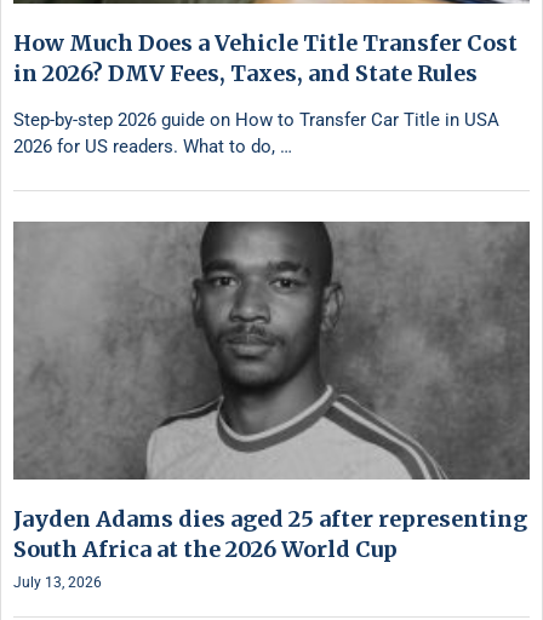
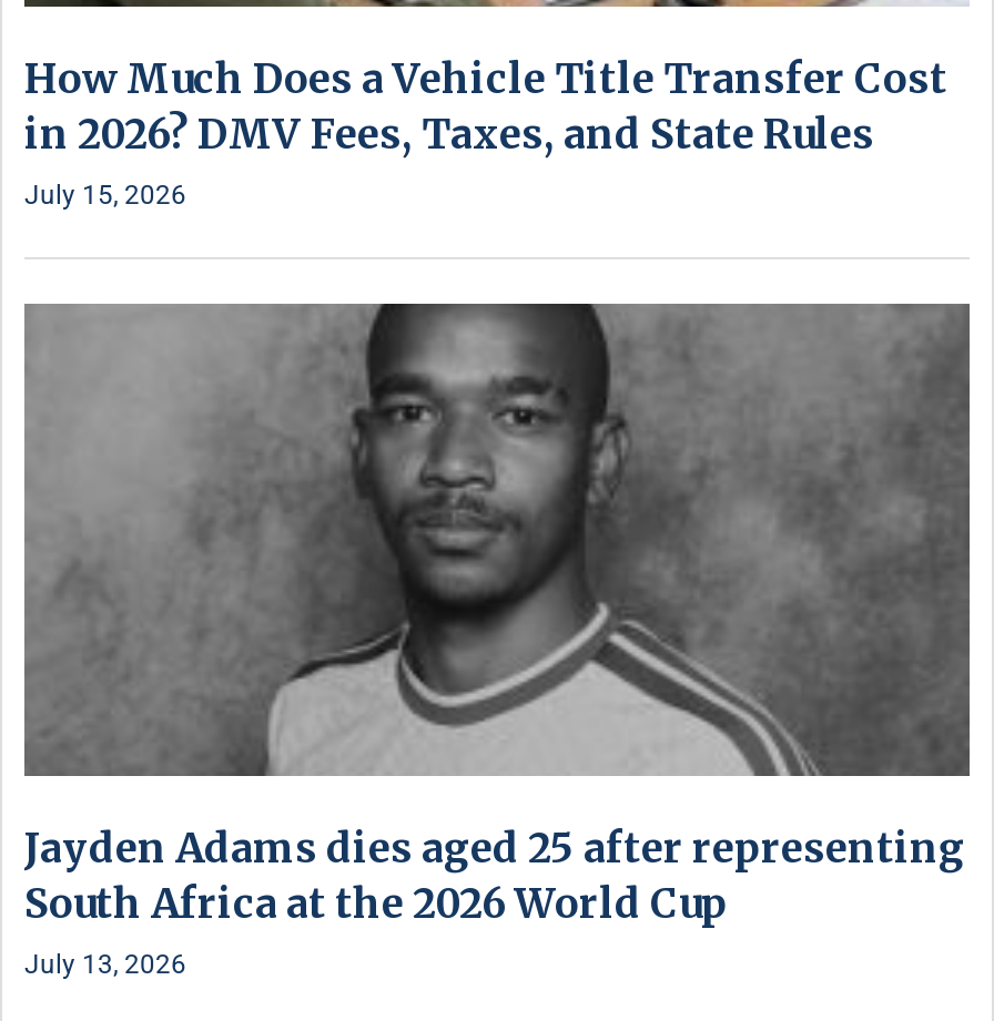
[13,109,499,157] Step-by-step 2026 guide on How to Transfer Car Title in USA | 2026 for US readers. What to do, … -> [24,180,186,211] July 15, 2026

